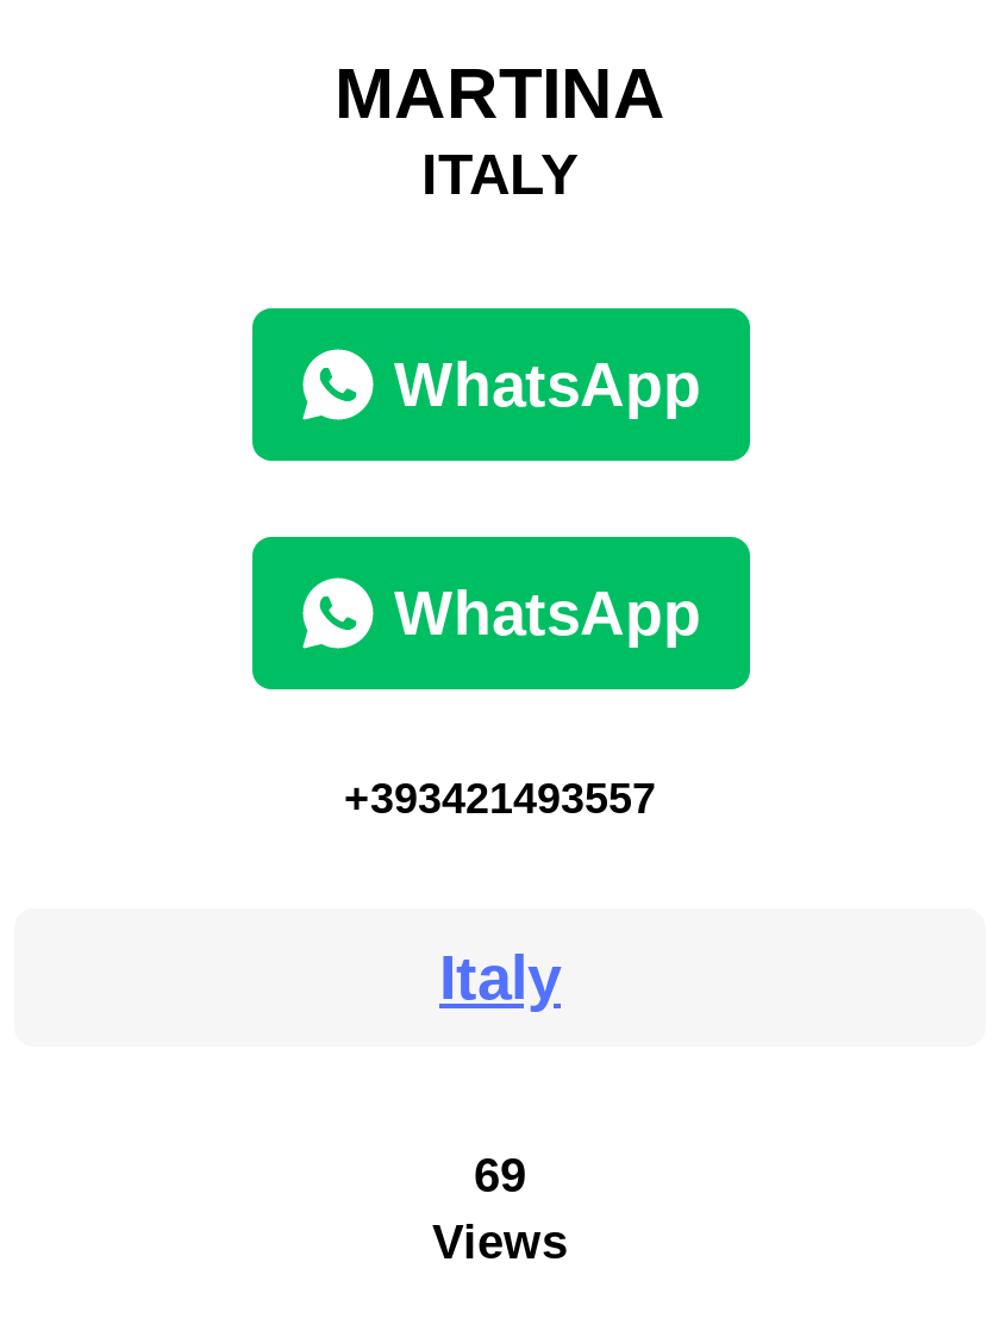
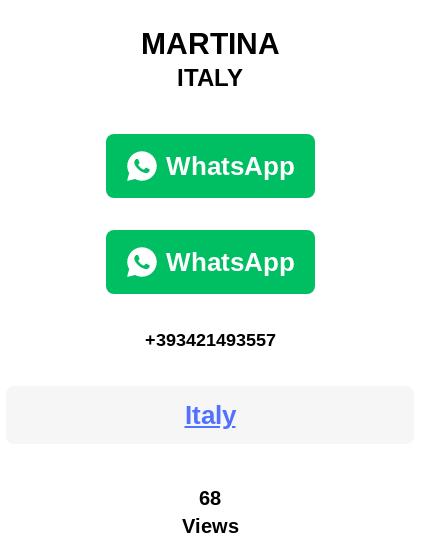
[474,1148,526,1201] 69 -> [199,487,221,509] 68

